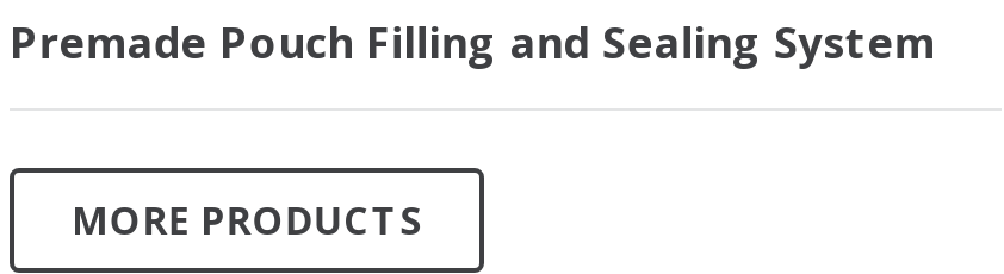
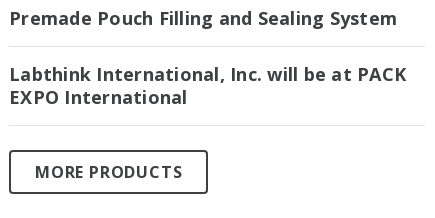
none -> [9,62,406,109] Labthink International, Inc. will be at PACK | EXPO International

